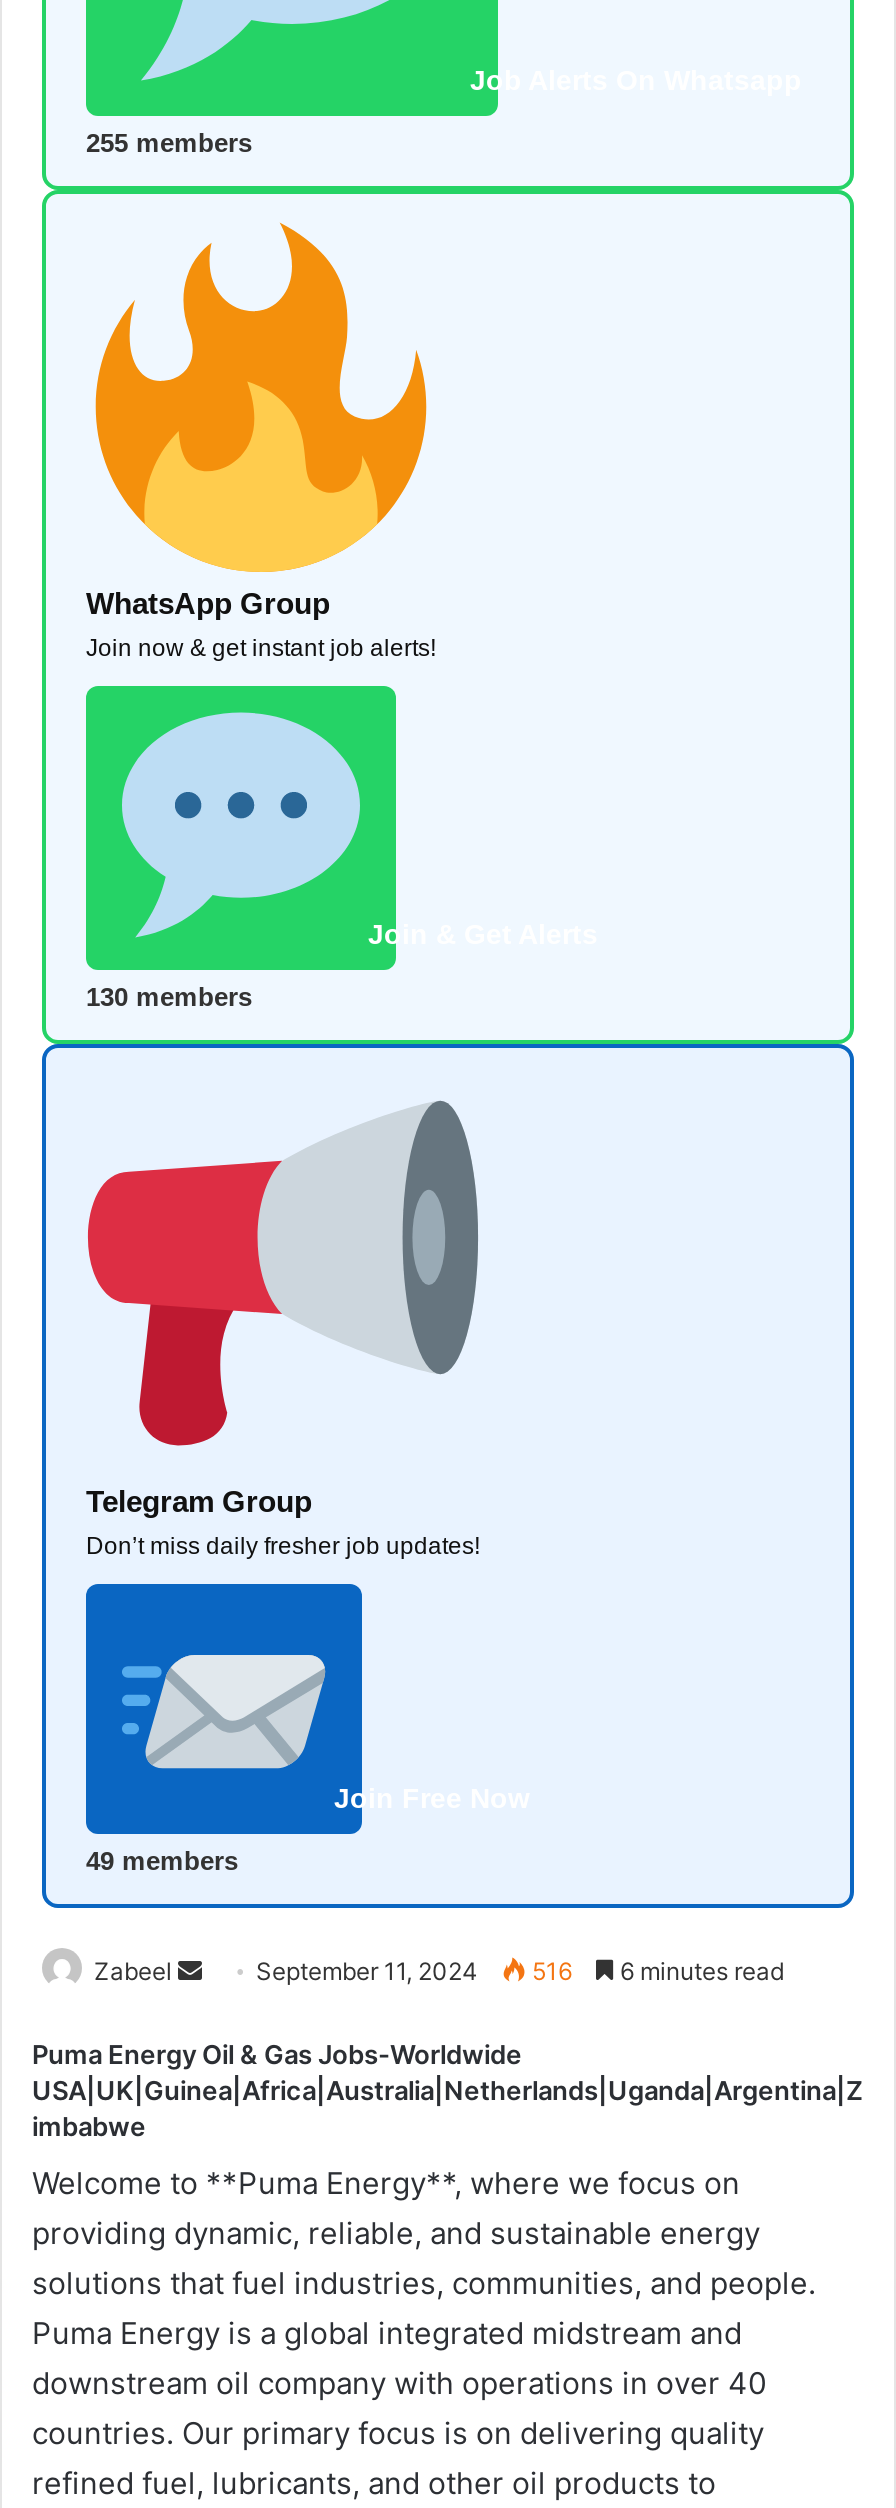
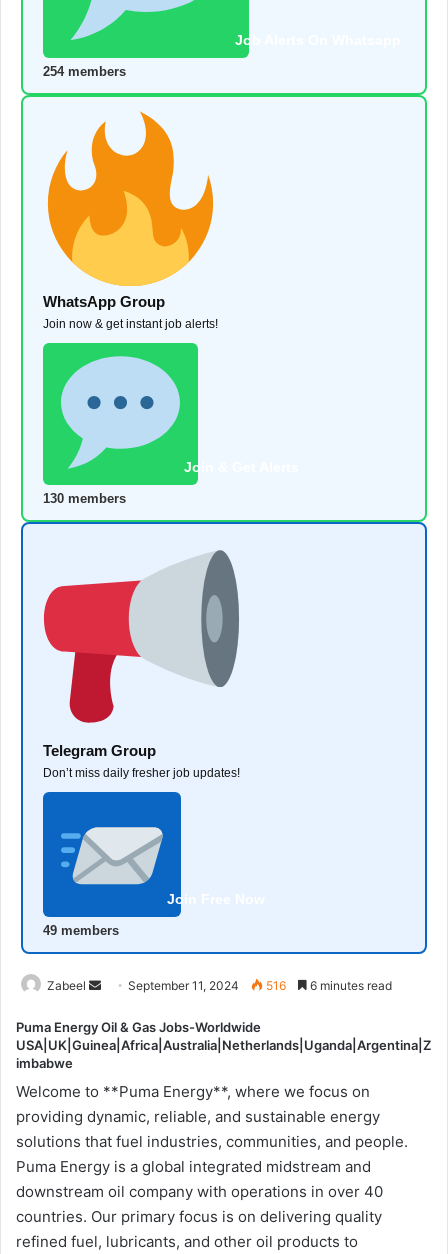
[86,128,252,158] 255 members -> [43,64,126,79] 254 members

